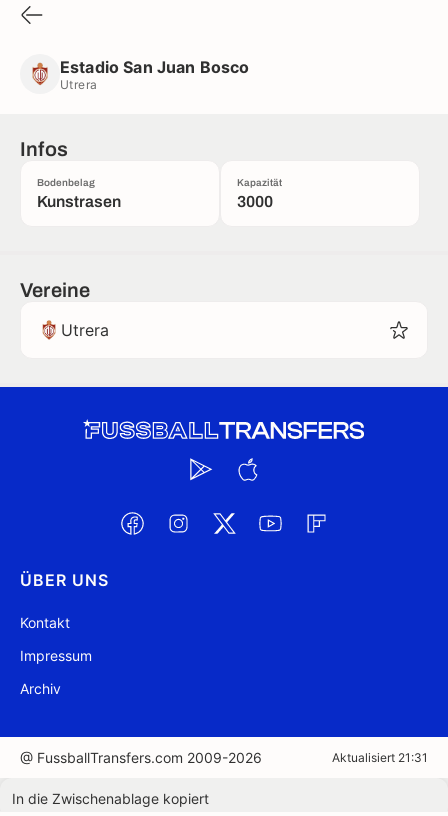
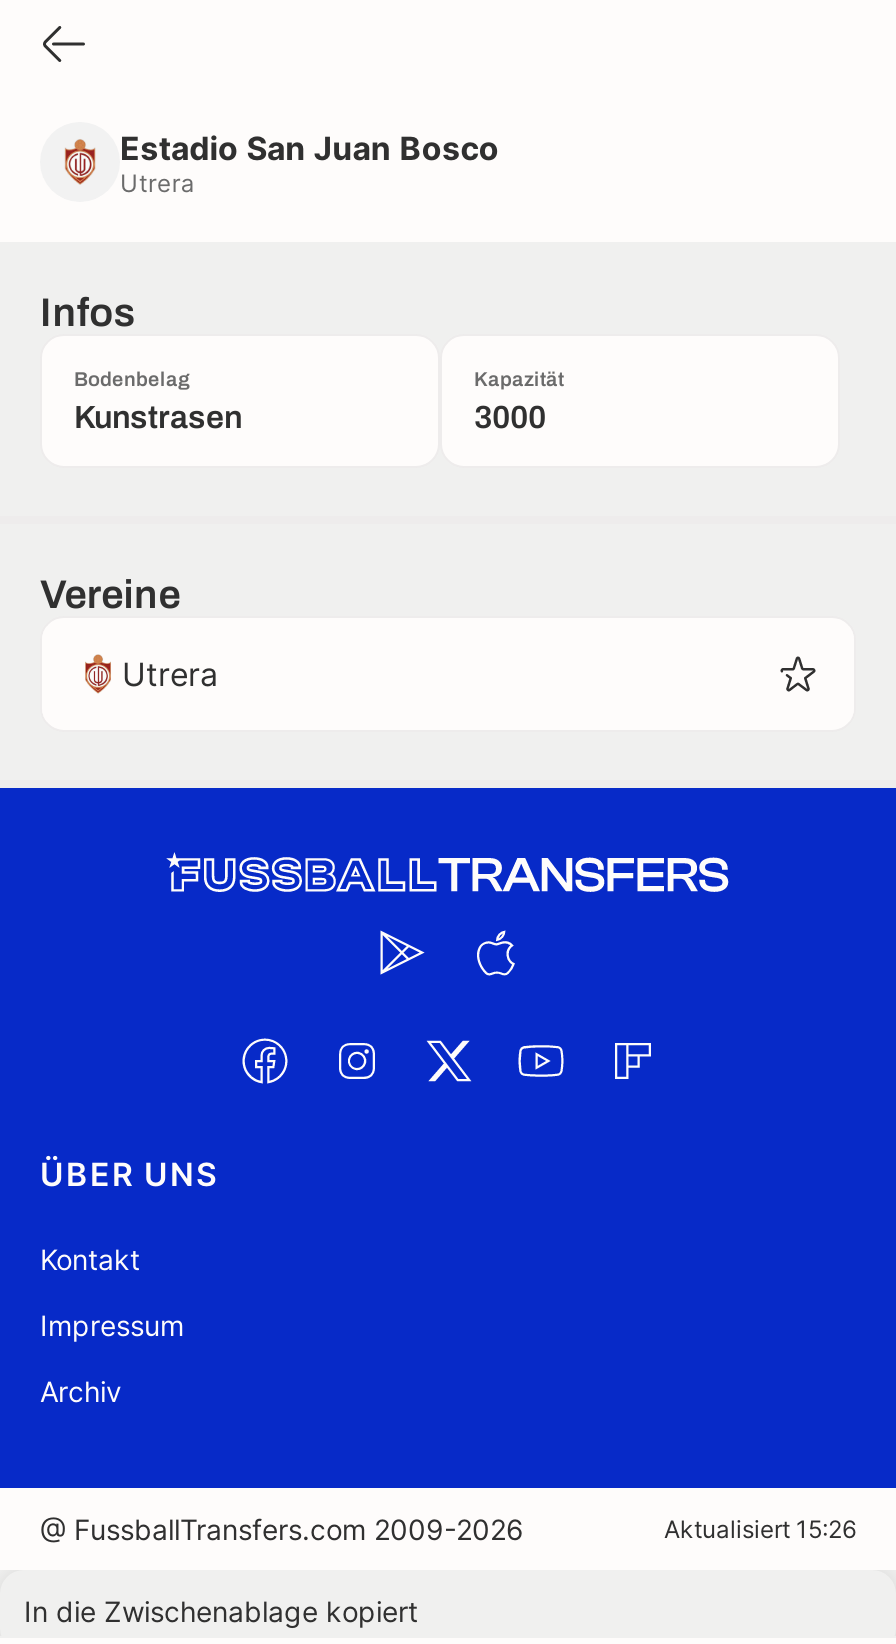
[332,750,428,765] Aktualisiert 21:31 -> [664,1514,856,1544] Aktualisiert 15:26

